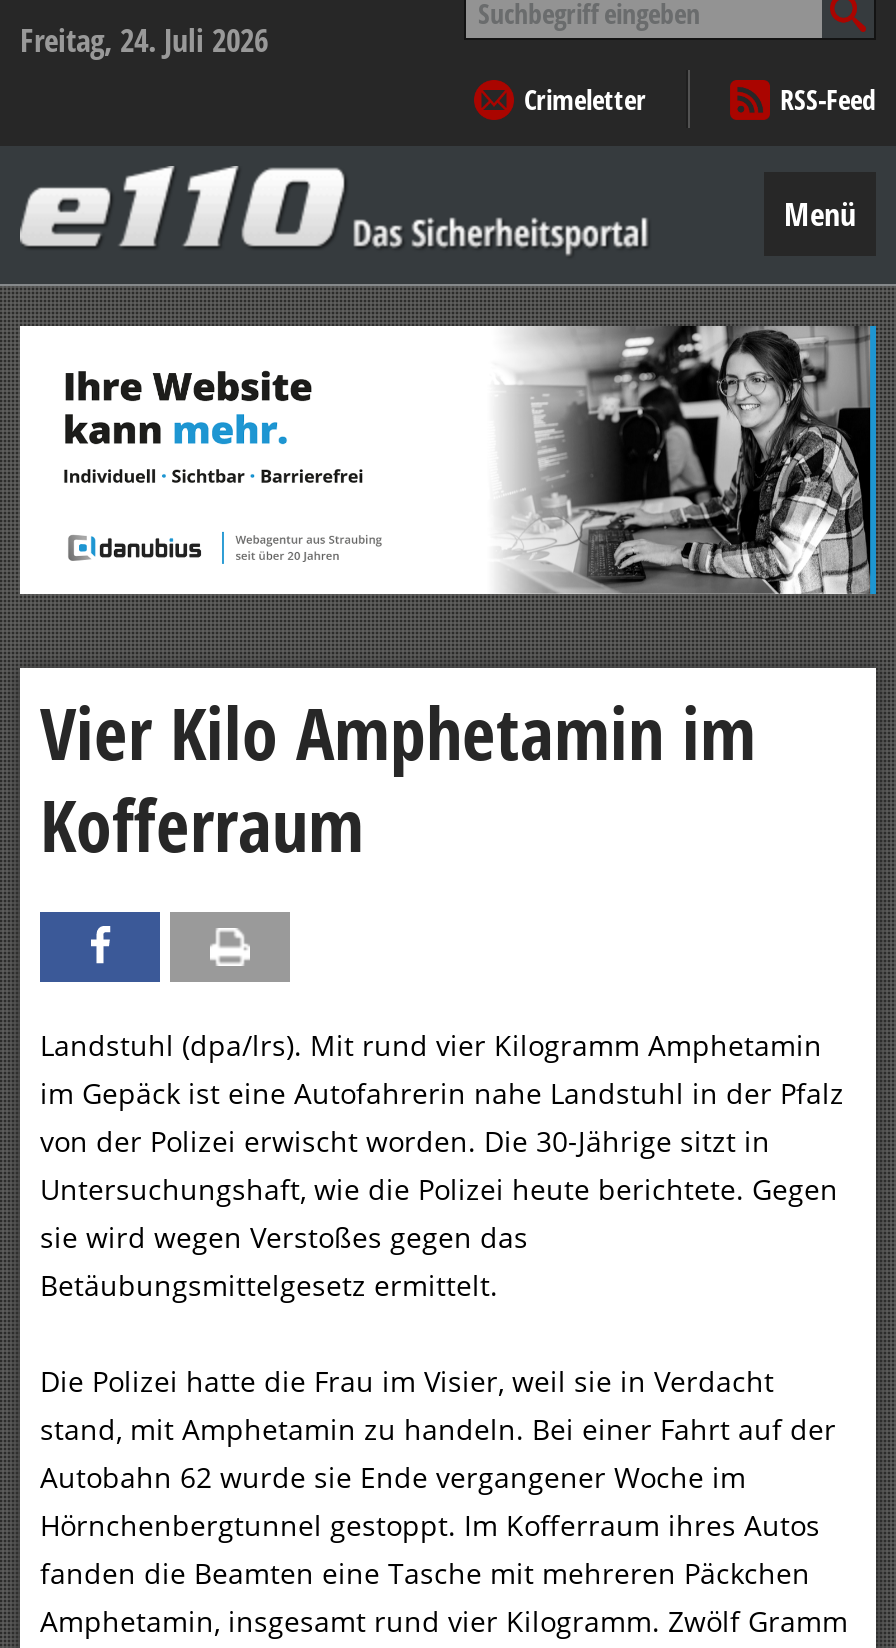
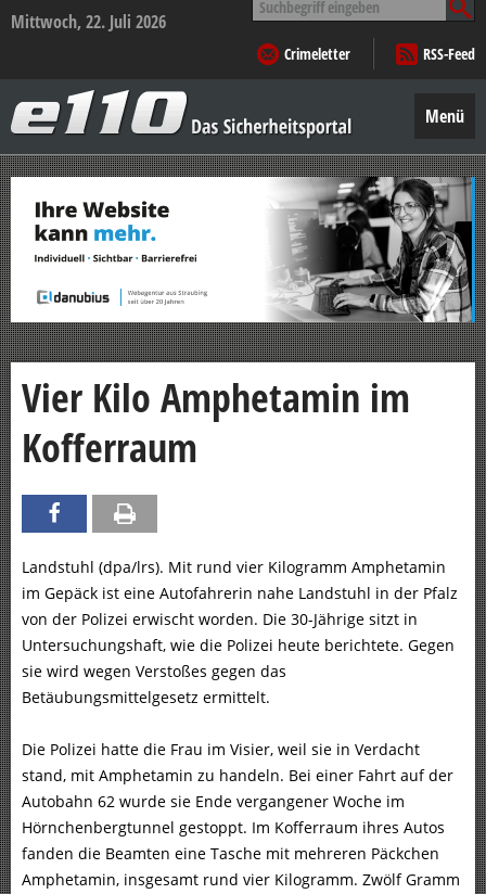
[20,18,268,62] Freitag, 24. Juli 2026 -> [11,10,166,34] Mittwoch, 22. Juli 2026

